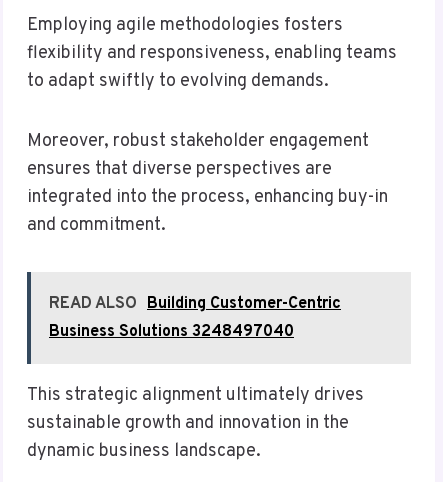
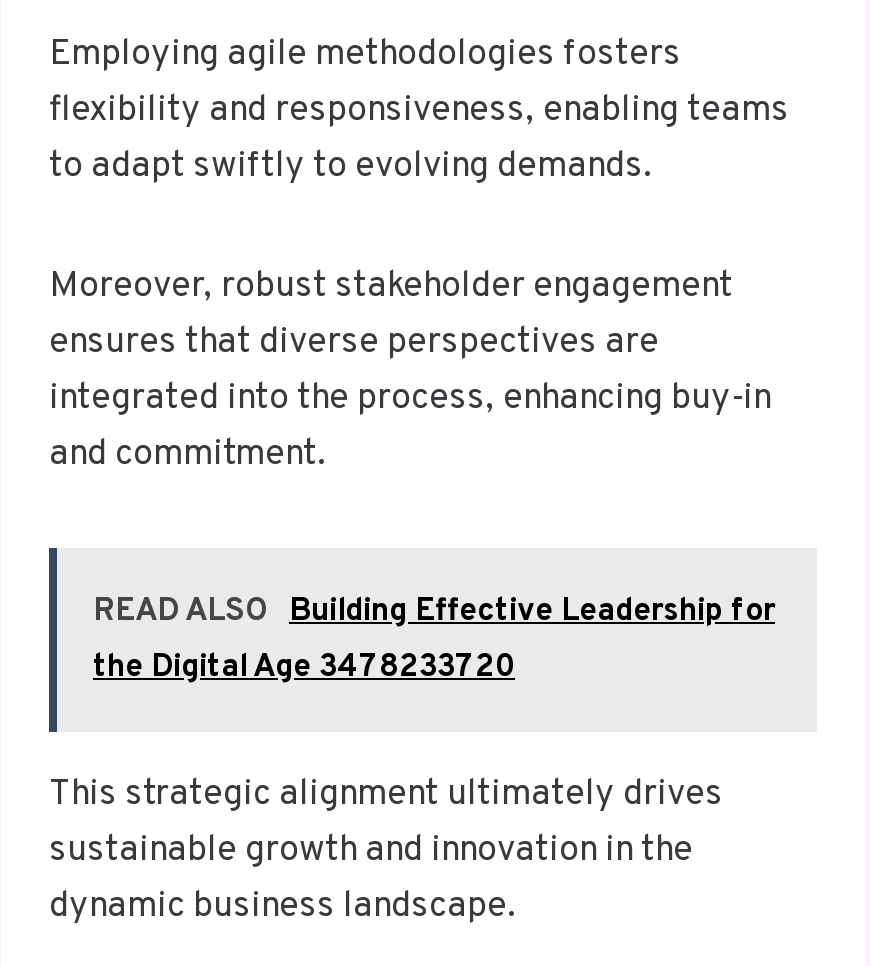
[49,294,341,342] READ ALSO Building Customer-Centric | Business Solutions 3248497040 -> [93,593,775,689] READ ALSO Building Effective Leadership for | the Digital Age 3478233720

